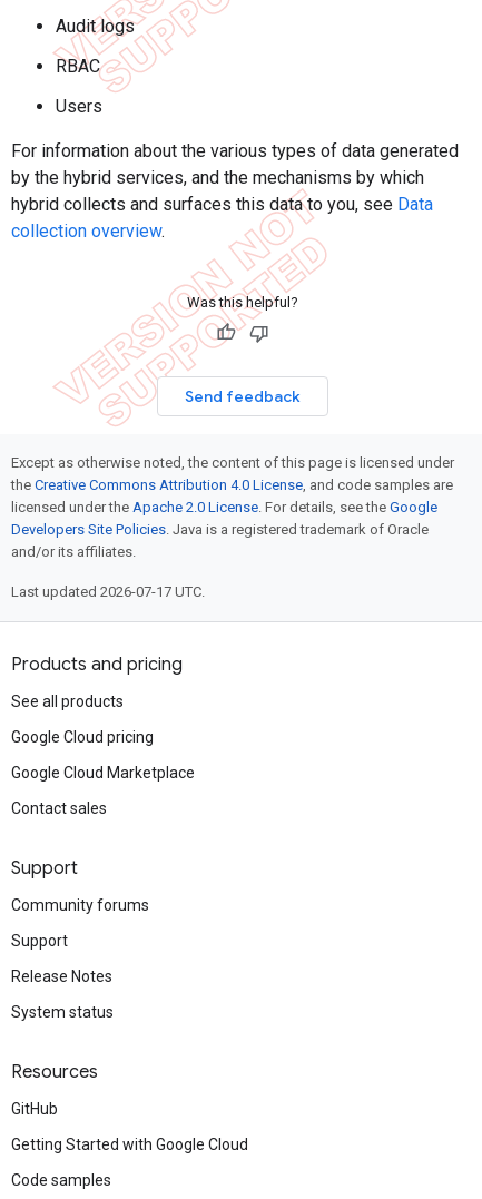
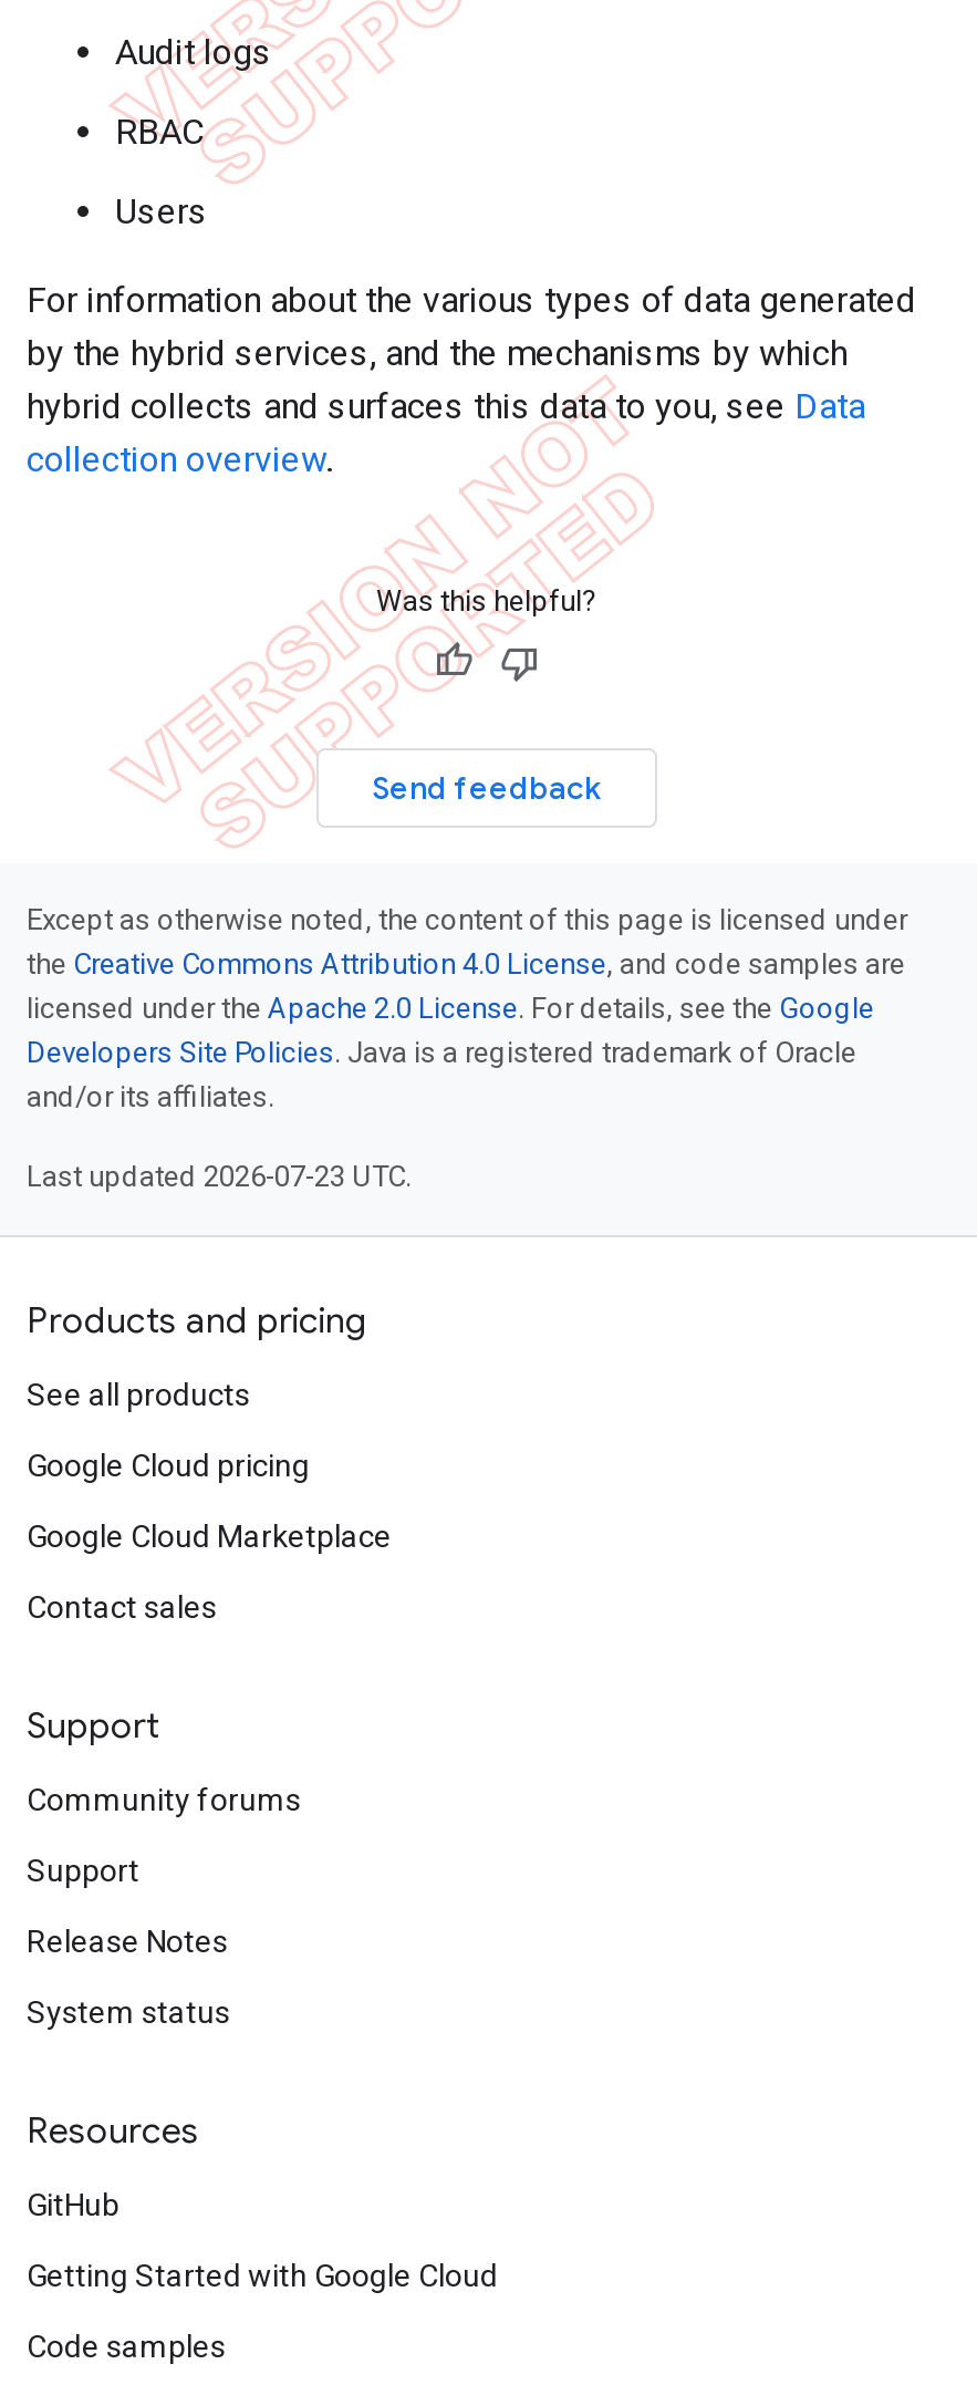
[11,583,205,600] Last updated 2026-07-17 UTC. -> [27,1160,412,1193] Last updated 2026-07-23 UTC.

